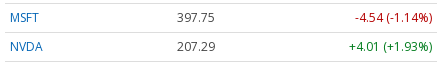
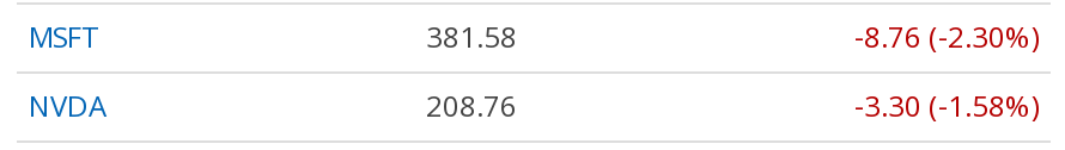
[177,9,215,26] 397.75 -> [426,17,517,58] 381.58
[355,9,432,26] -4.54 (-1.14%) -> [854,17,1039,58] -8.76 (-2.30%)
[177,38,215,55] 207.29 -> [426,86,517,127] 208.76
[349,38,432,55] +4.01 (+1.93%) -> [854,86,1039,127] -3.30 (-1.58%)

